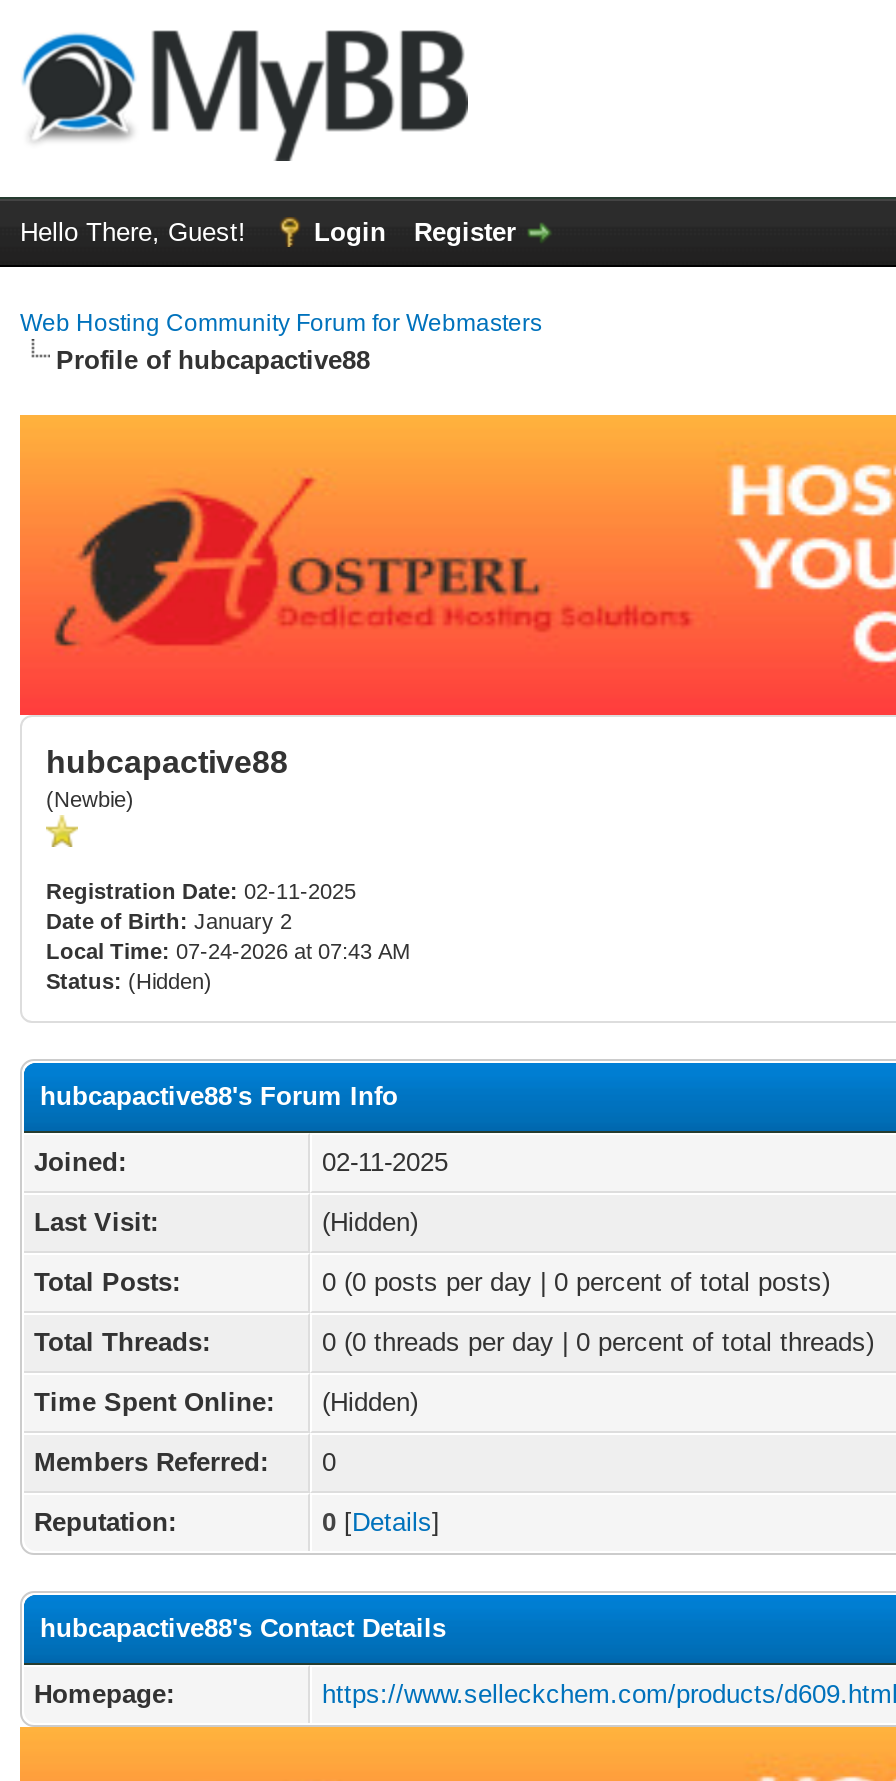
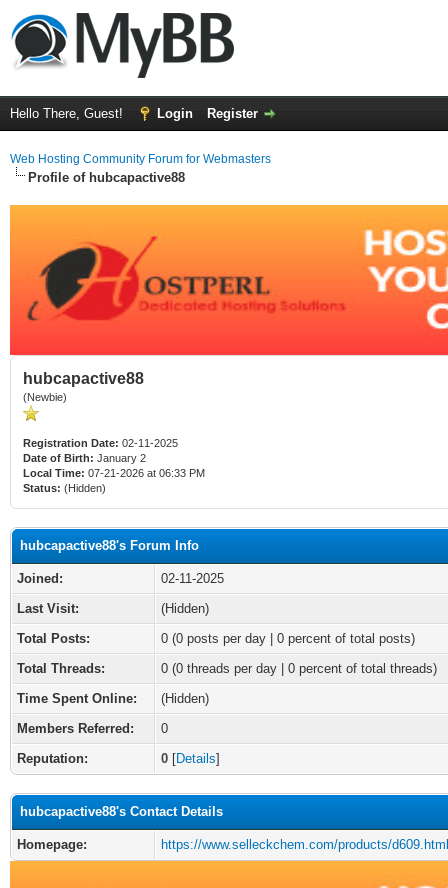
[46,939,410,963] Local Time: 07-24-2026 at 07:43 AM -> [23,467,205,479] Local Time: 07-21-2026 at 06:33 PM

